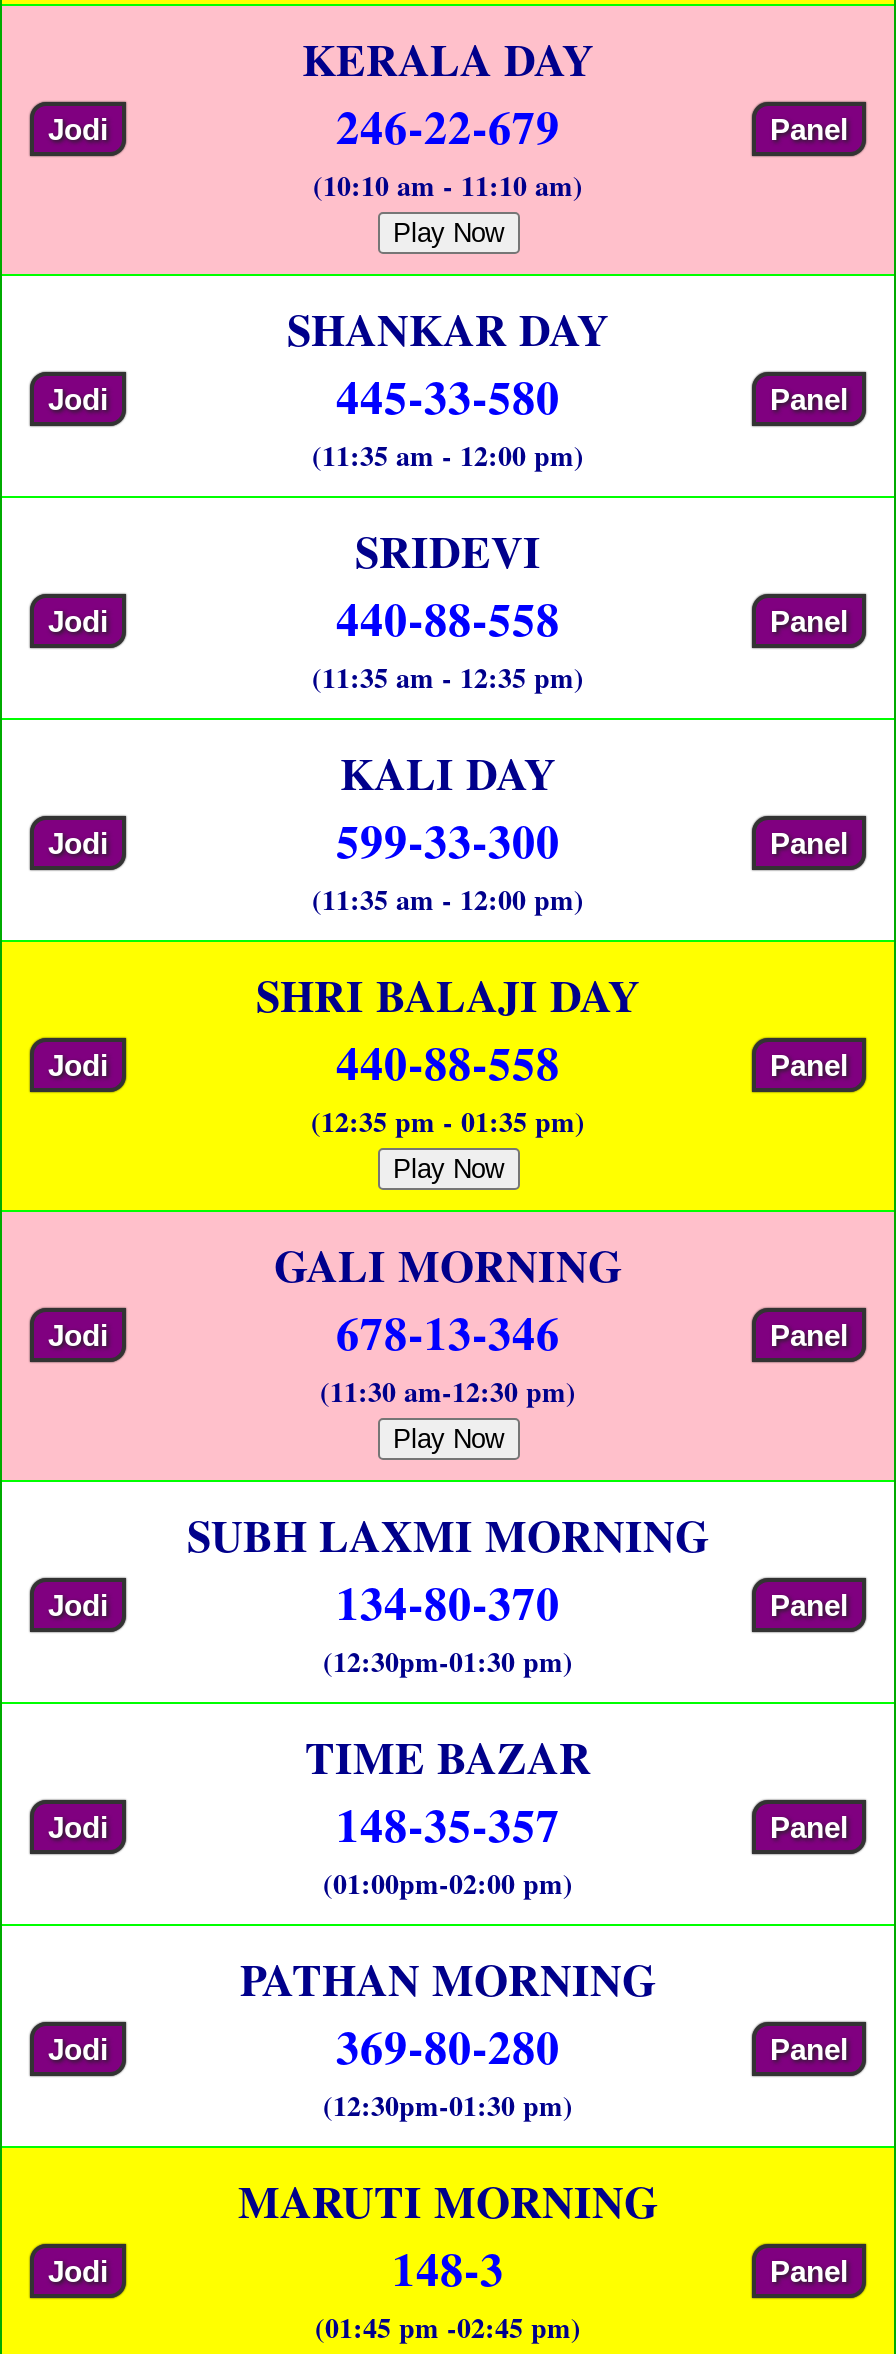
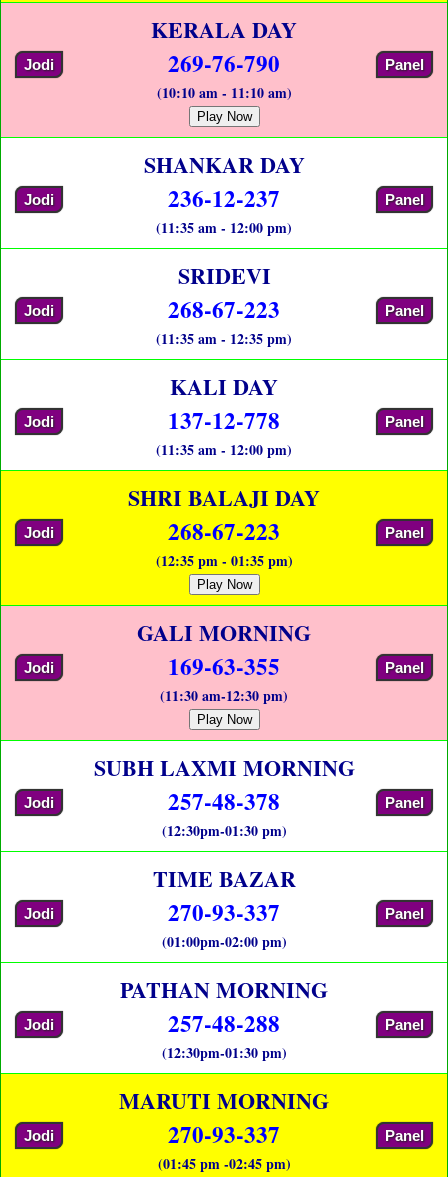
[336,92,560,160] 246-22-679 -> [168,46,280,80] 269-76-790
[336,362,560,430] 445-33-580 -> [168,181,280,215] 236-12-237
[336,584,560,652] 440-88-558 -> [168,292,280,326] 268-67-223
[336,806,560,874] 599-33-300 -> [168,403,280,437] 137-12-778
[336,1028,560,1096] 440-88-558 -> [168,514,280,548] 268-67-223
[336,1298,560,1366] 678-13-346 -> [168,649,280,683] 169-63-355
[336,1568,560,1636] 134-80-370 -> [168,784,280,818] 257-48-378
[336,1790,560,1858] 148-35-357 -> [168,895,280,929] 270-93-337
[336,2012,560,2080] 369-80-280 -> [168,1006,280,1040] 257-48-288
[392,2234,504,2302] 148-3 -> [168,1117,280,1151] 270-93-337

